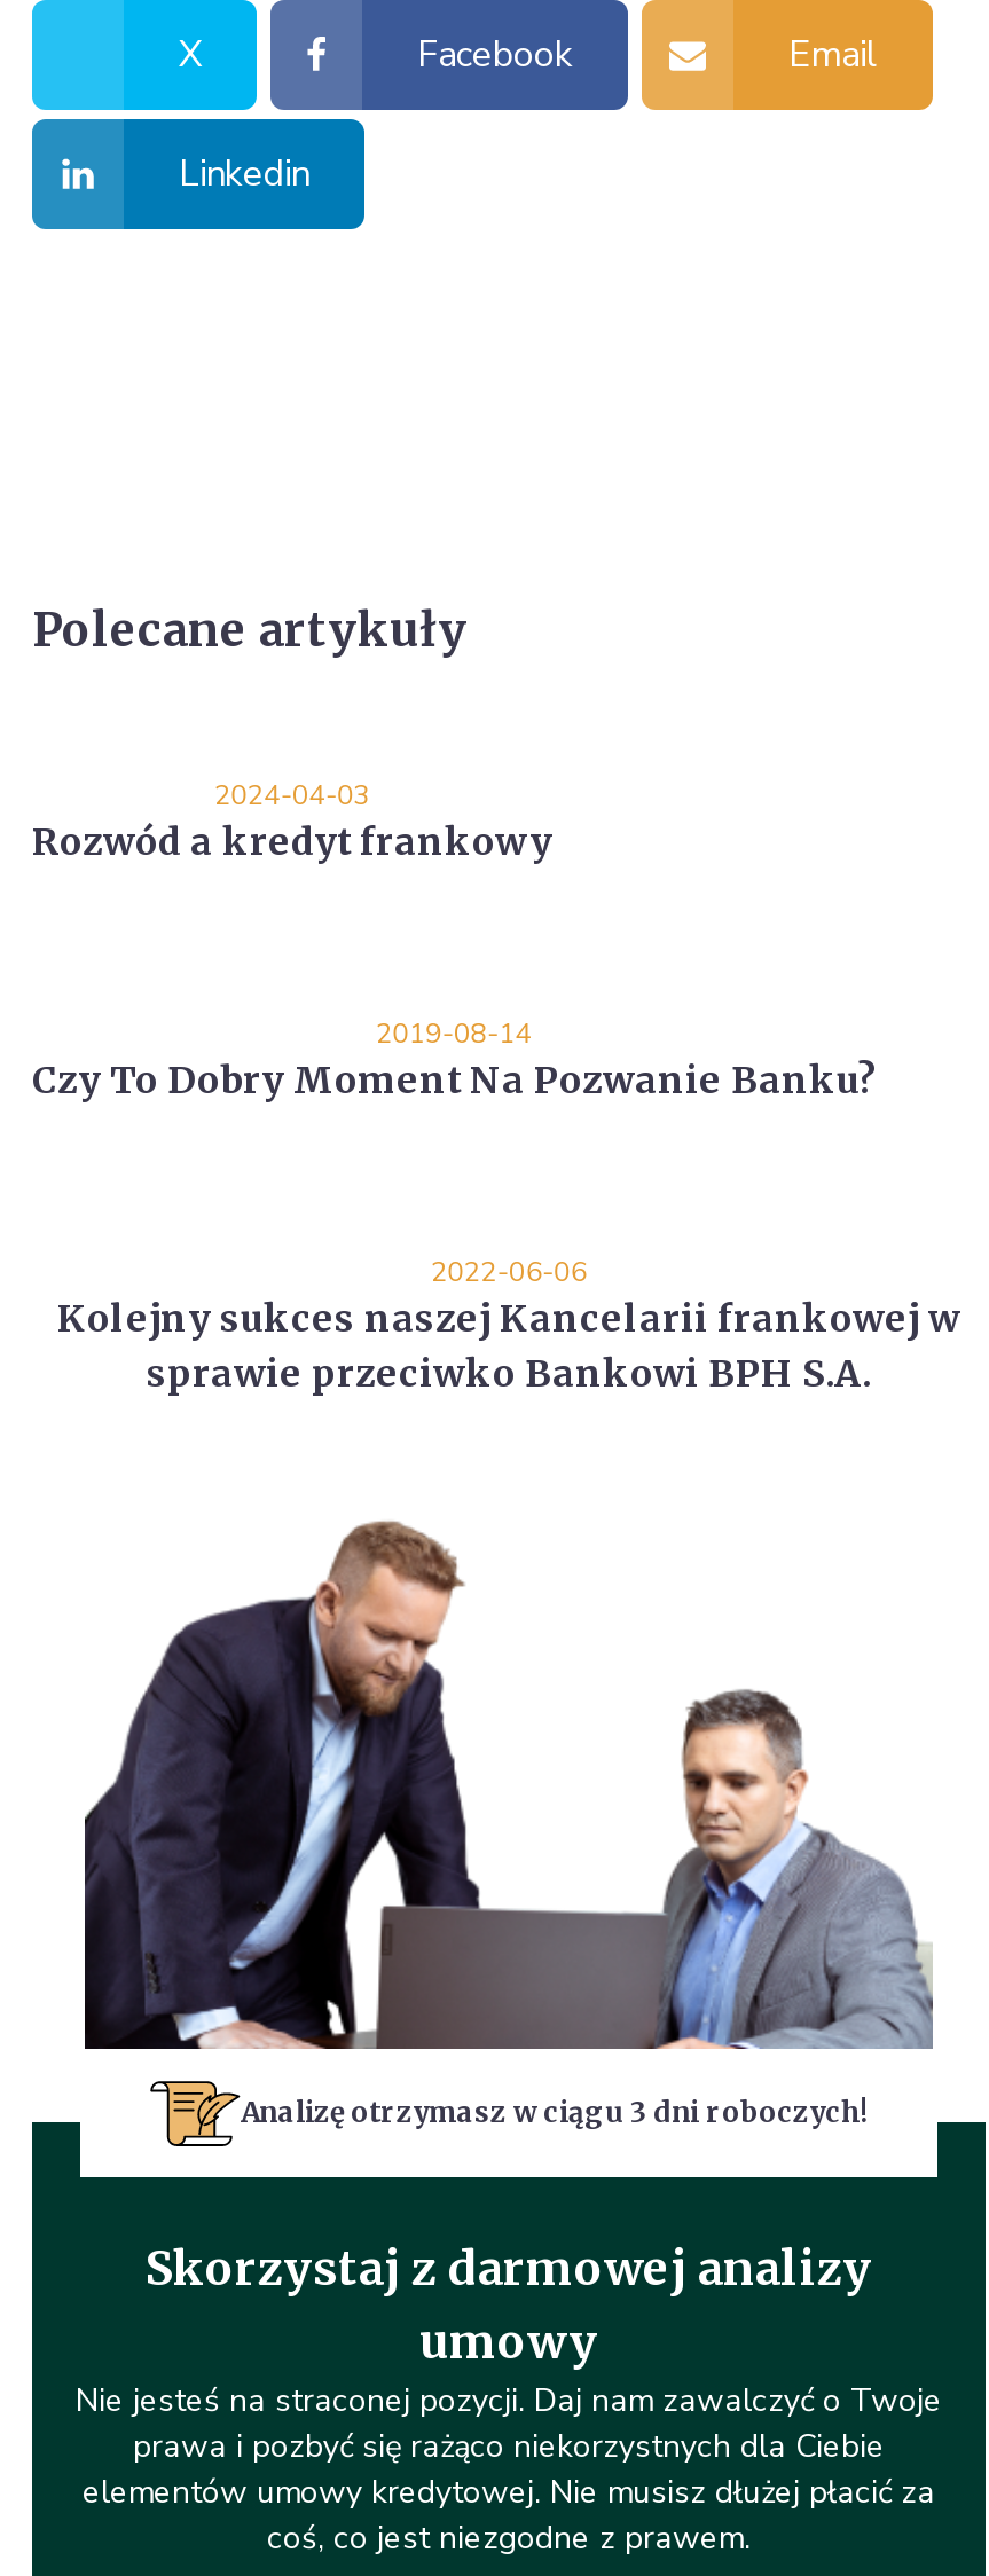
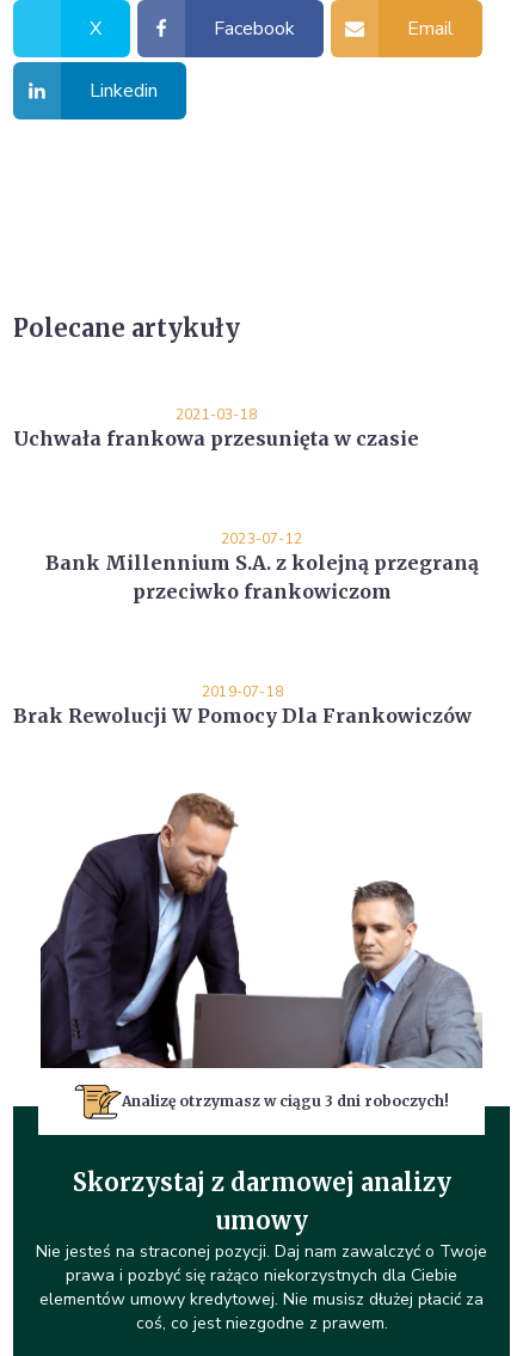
[32,777,552,864] 2024-04-03 | Rozwód a kredyt frankowy -> [13,405,419,450] 2021-03-18 | Uchwała frankowa przesunięta w czasie
[32,1015,876,1102] 2019-08-14 | Czy To Dobry Moment Na Pozwanie Banku? -> [45,529,478,603] 2023-07-12 | Bank Millennium S.A. z kolejną przegraną | przeciwko frankowiczom
[57,1254,960,1396] 2022-06-06 | Kolejny sukces naszej Kancelarii frankowej w | sprawie przeciwko Bankowi BPH S.A. -> [13,682,472,728] 2019-07-18 | Brak Rewolucji W Pomocy Dla Frankowiczów

